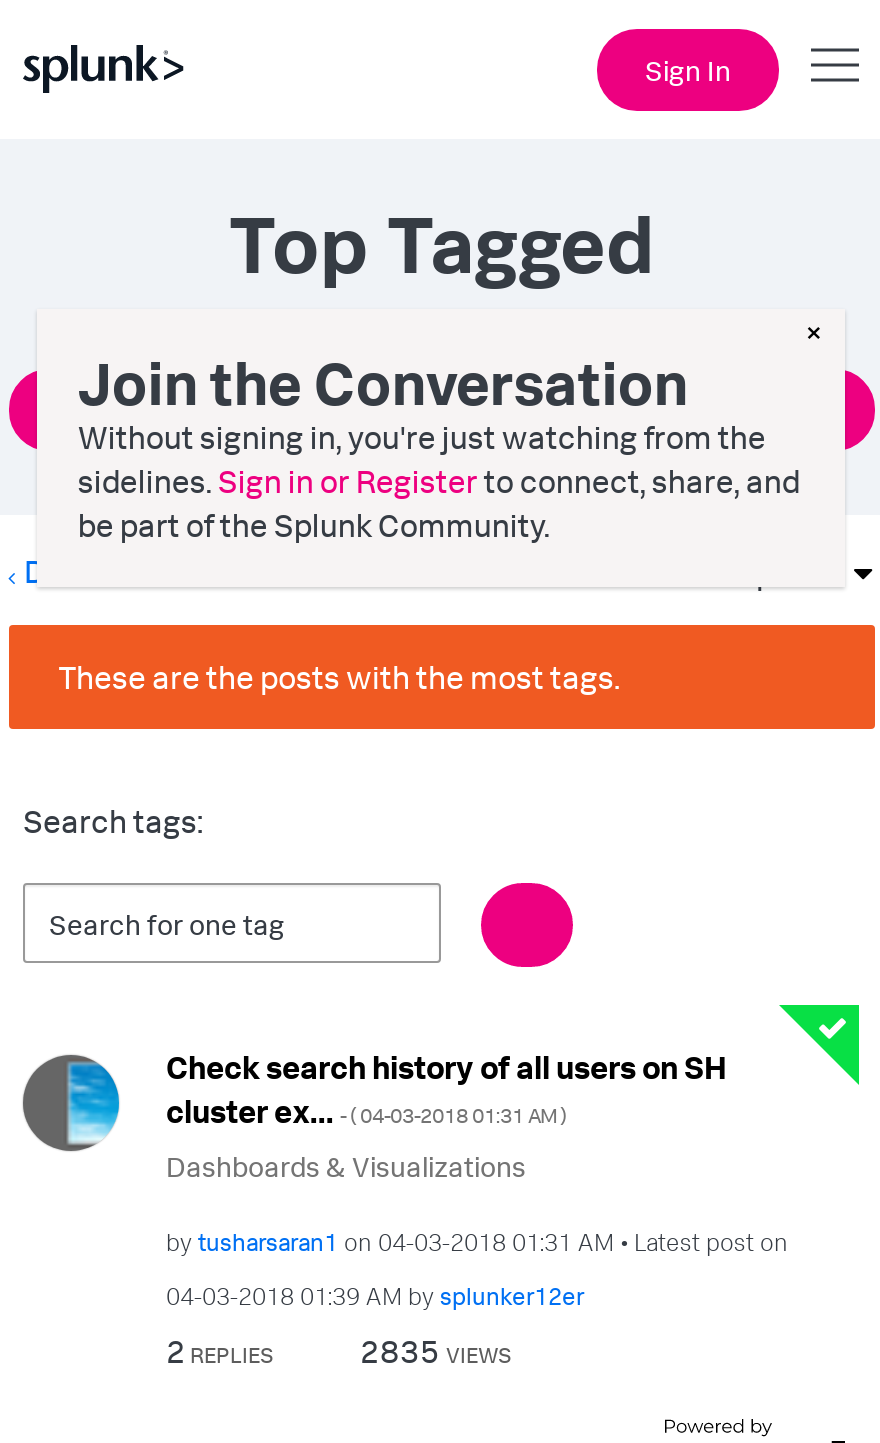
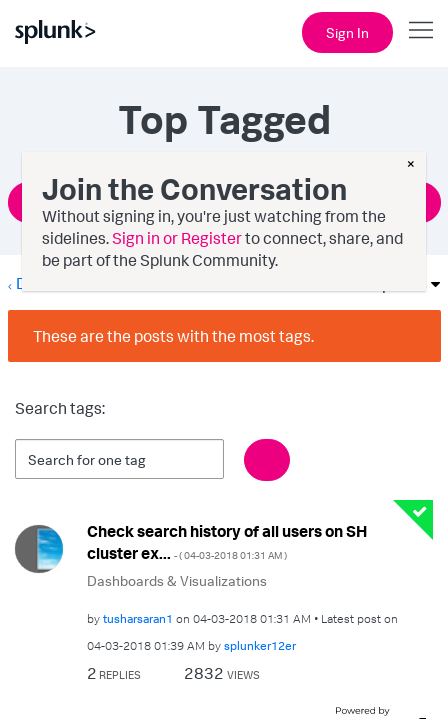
[360,1331,512,1371] 2835 VIEWS -> [183,663,259,683] 2832 VIEWS

